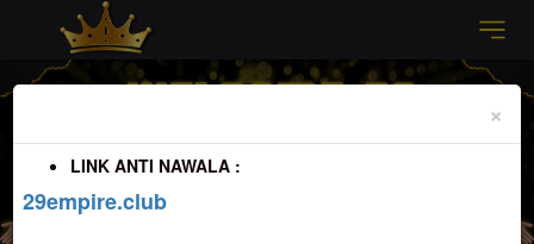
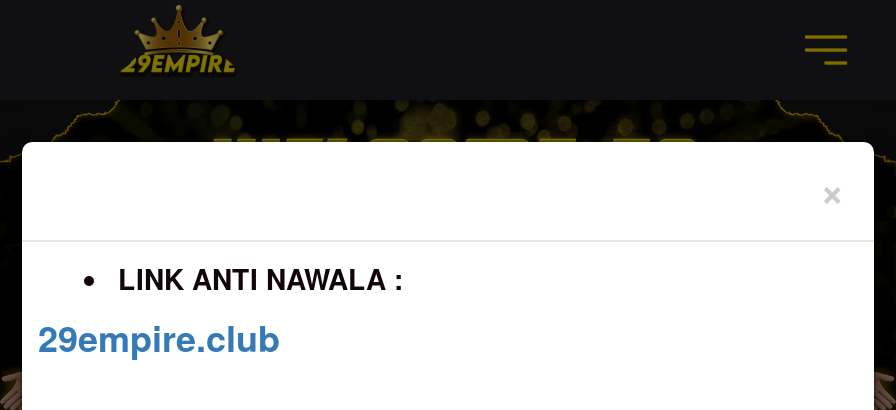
[60,14,151,54] [image] -> [104,18,252,88] [image]

